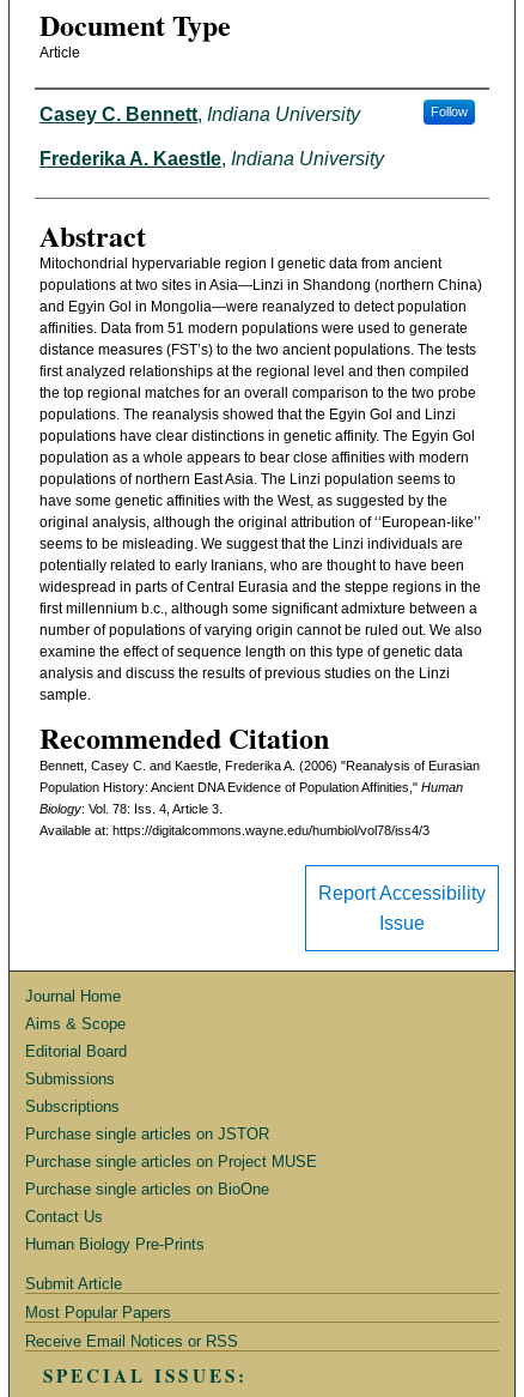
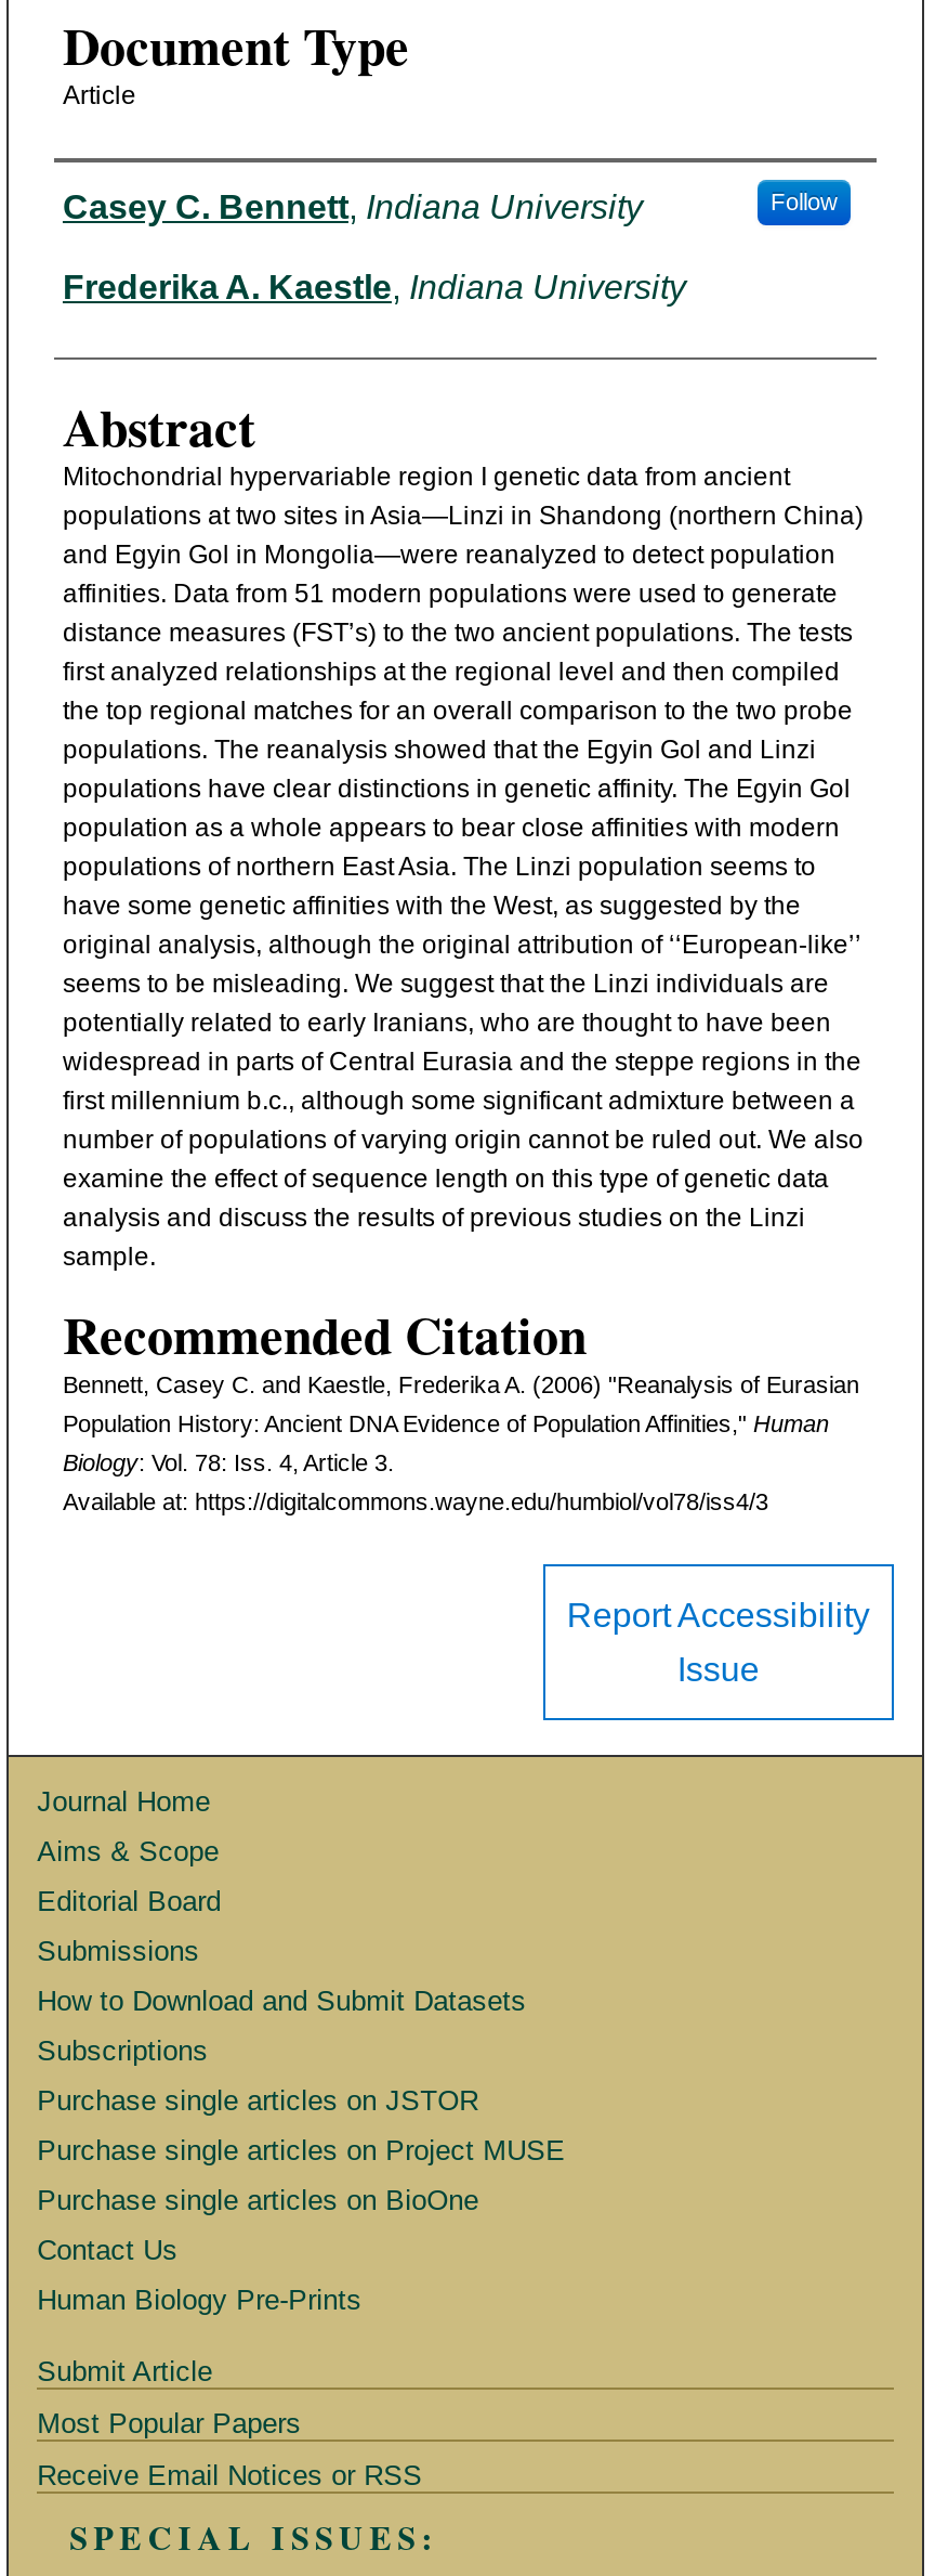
none -> [37,1986,526,2018] How to Download and Submit Datasets

